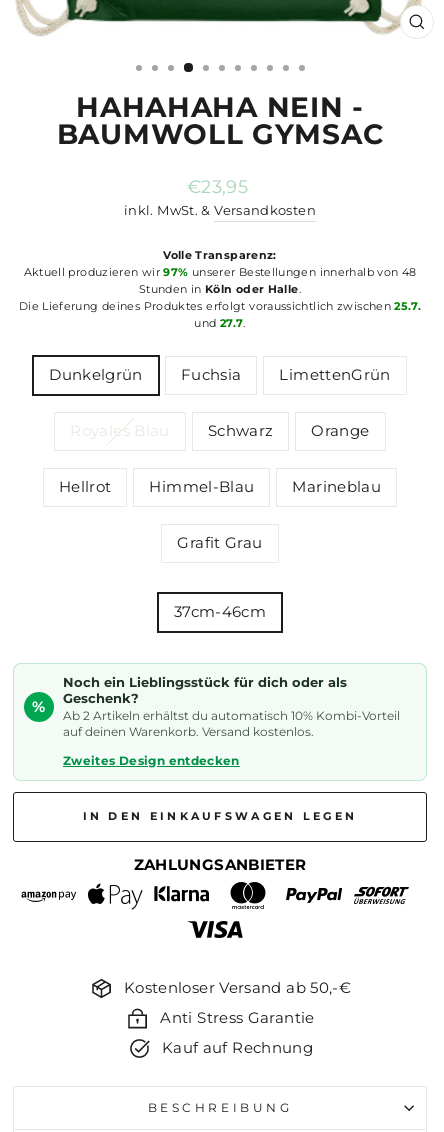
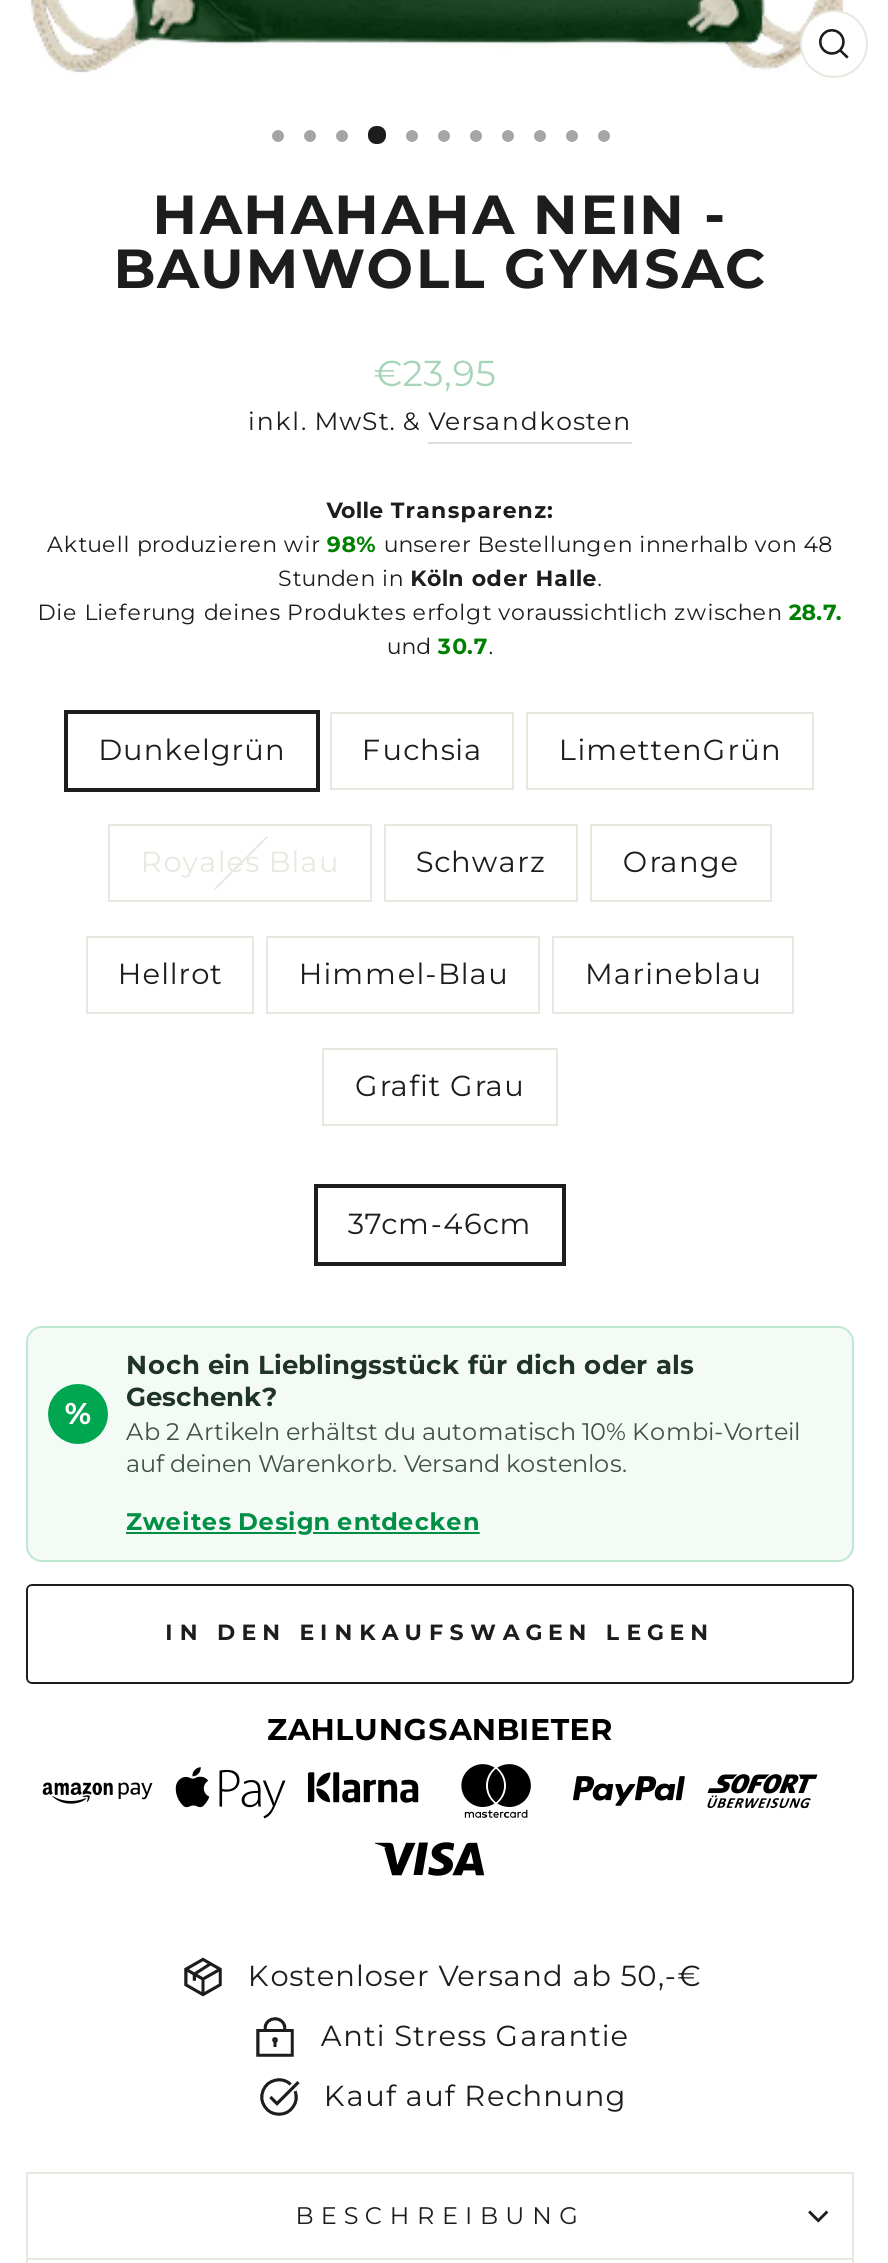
[23,265,416,279] Aktuell produzieren wir 97% unserer Bestellungen innerhalb von 48 -> [47,530,833,558] Aktuell produzieren wir 98% unserer Bestellungen innerhalb von 48
[19,299,421,313] Die Lieferung deines Produktes erfolgt voraussichtlich zwischen 25.7. -> [38,598,842,626] Die Lieferung deines Produktes erfolgt voraussichtlich zwischen 28.7.
[194,316,246,330] und 27.7. -> [387,632,493,660] und 30.7.

